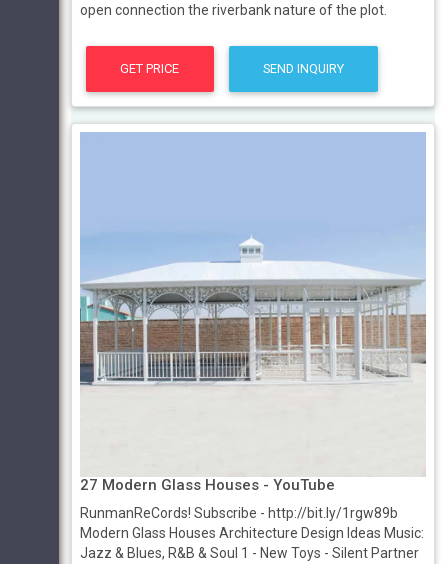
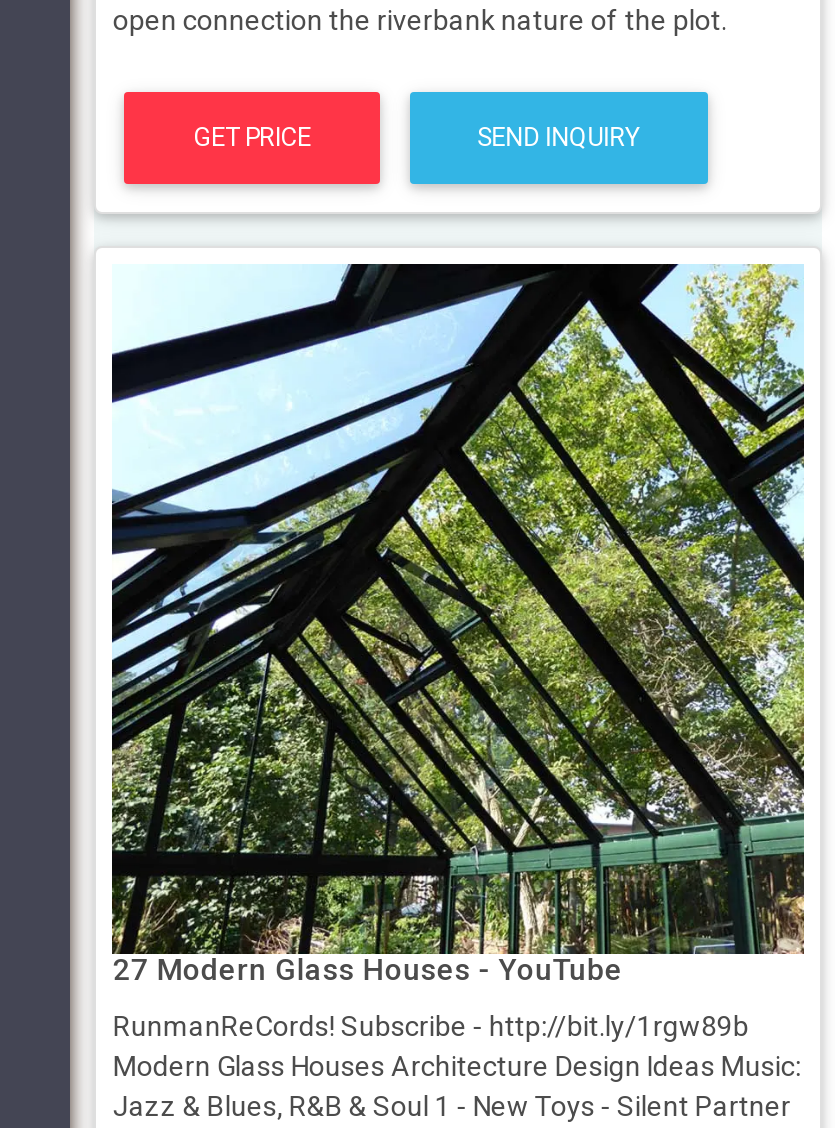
[79,132,426,477] [image] -> [110,262,806,956] [image]

